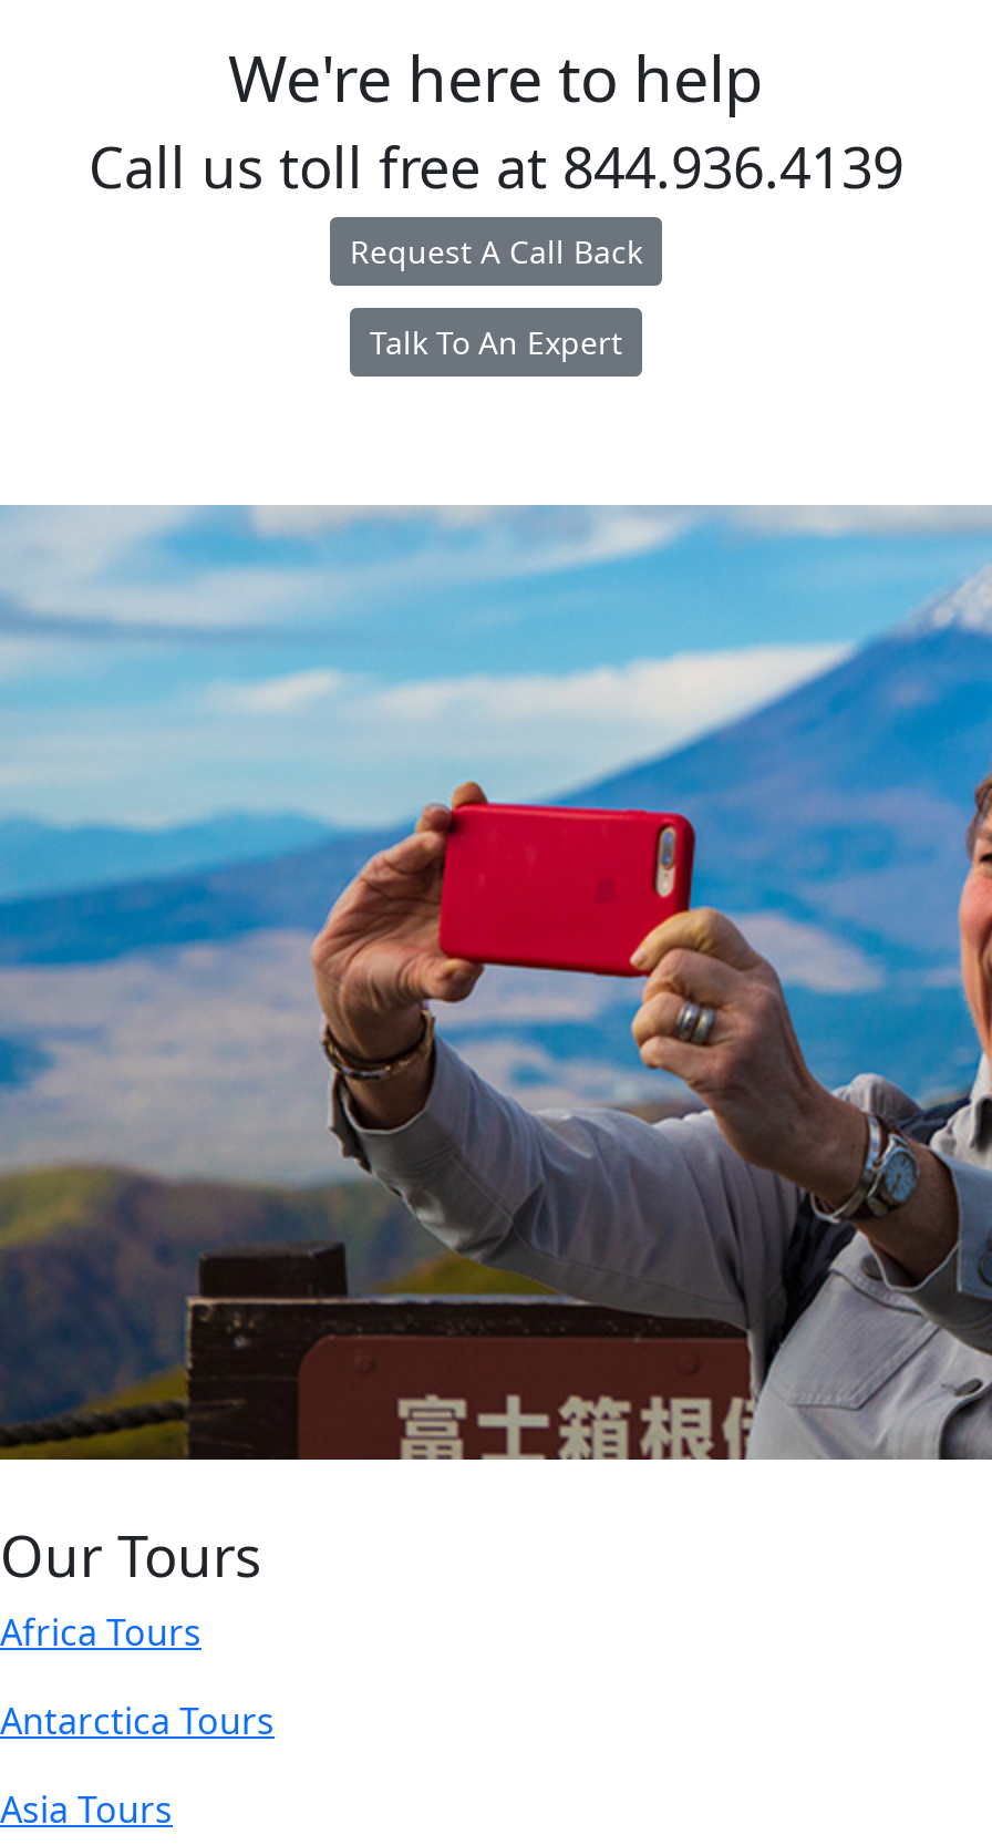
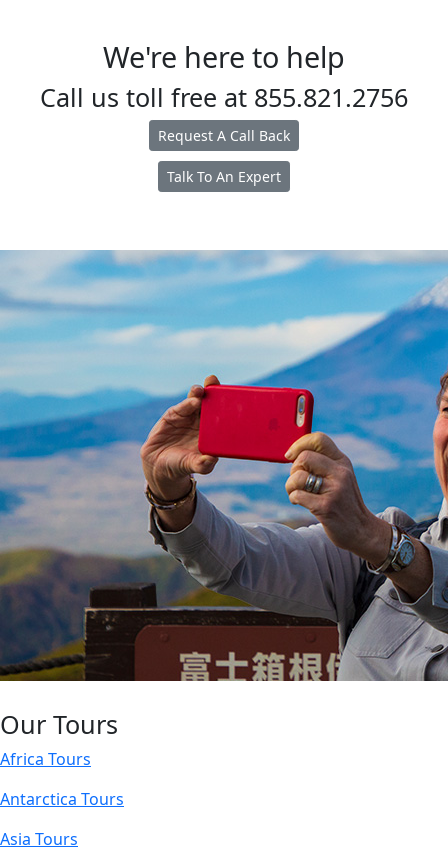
[89,128,903,204] Call us toll free at 844.936.4139 -> [40,80,408,114] Call us toll free at 855.821.2756

